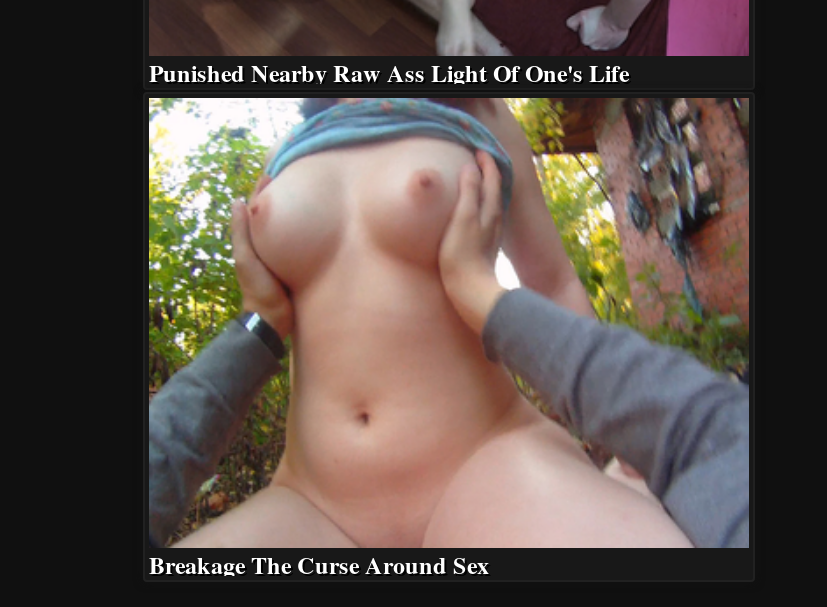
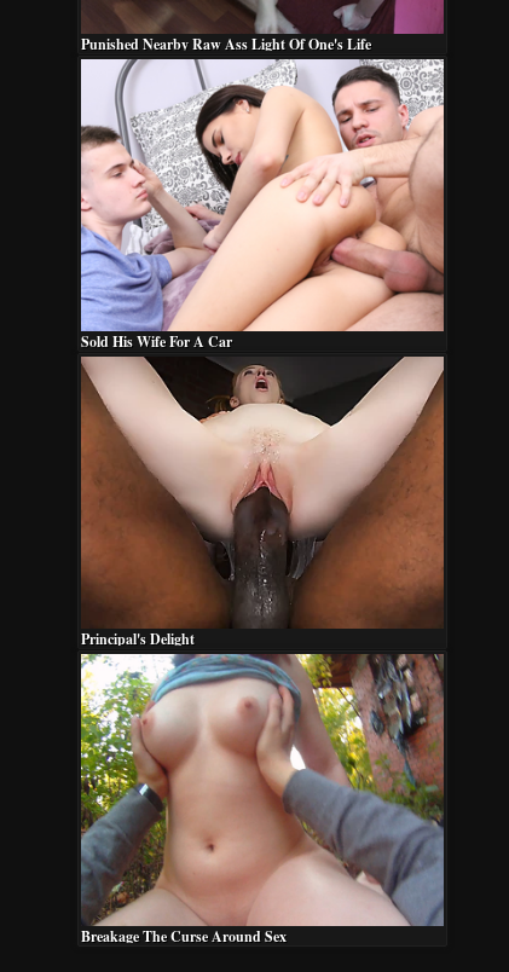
none -> [80,58,445,352] [image] | Sold His Wife For A Car
none -> [81,355,445,649] [image] | Principal's Delight

